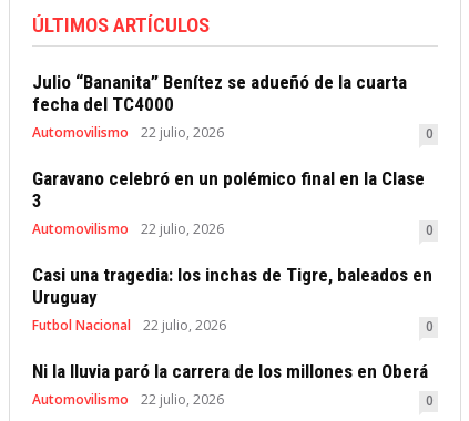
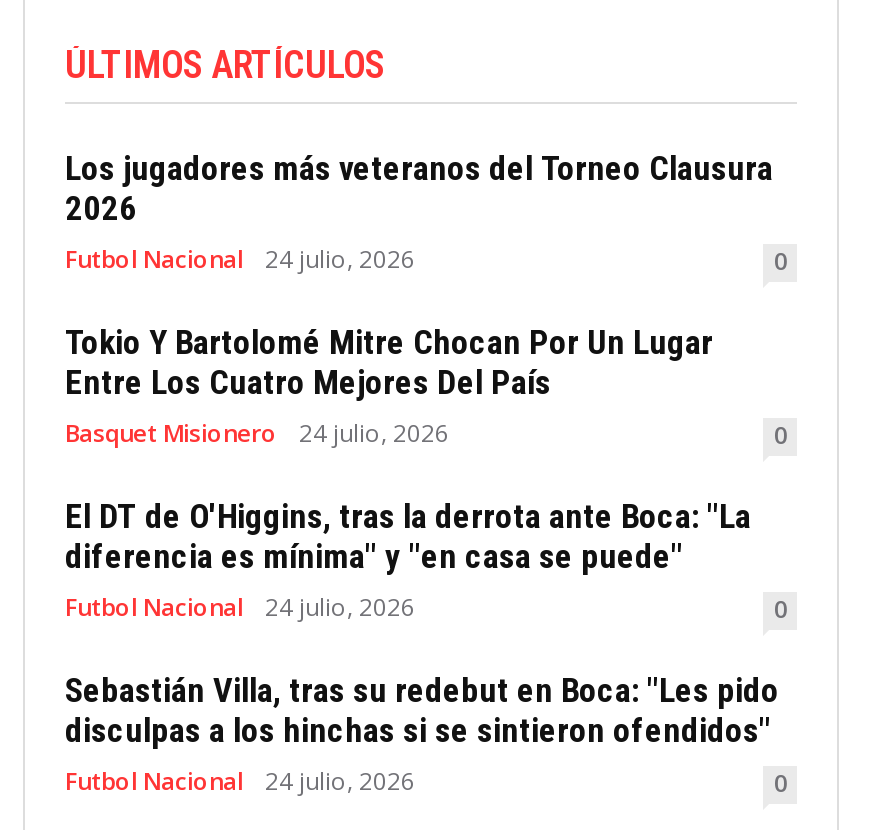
[32,70,407,141] Julio “Bananita” Benítez se adueñó de la cuarta | fecha del TC4000 | Automovilismo | 22 julio, 2026 -> [65,147,773,275] Los jugadores más veteranos del Torneo Clausura | 2026 | Futbol Nacional | 24 julio, 2026
[32,167,425,238] Garavano celebró en un polémico final en la Clase | 3 | Automovilismo | 22 julio, 2026 -> [65,321,713,449] Tokio Y Bartolomé Mitre Chocan Por Un Lugar | Entre Los Cuatro Mejores Del País | Basquet Misionero | 24 julio, 2026
[32,263,432,308] Casi una tragedia: los inchas de Tigre, baleados en | Uruguay -> [65,495,751,575] El DT de O'Higgins, tras la derrota ante Boca: "La | diferencia es mínima" y "en casa se puede"
[32,315,226,334] Futbol Nacional 22 julio, 2026 -> [65,589,415,623] Futbol Nacional 24 julio, 2026
[32,360,428,408] Ni la lluvia paró la carrera de los millones en Oberá | Automovilismo | 22 julio, 2026 -> [65,669,779,797] Sebastián Villa, tras su redebut en Boca: "Les pido | disculpas a los hinchas si se sintieron ofendidos" | Futbol Nacional | 24 julio, 2026

